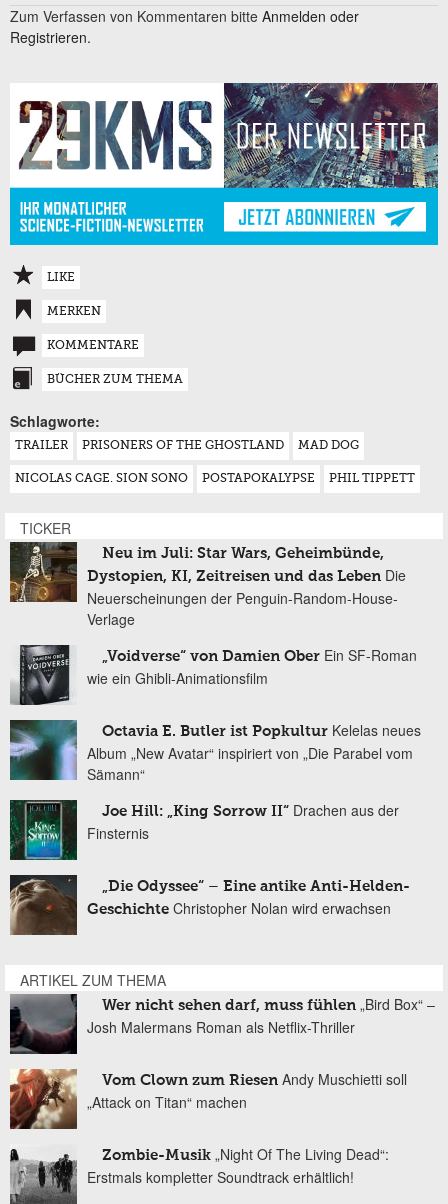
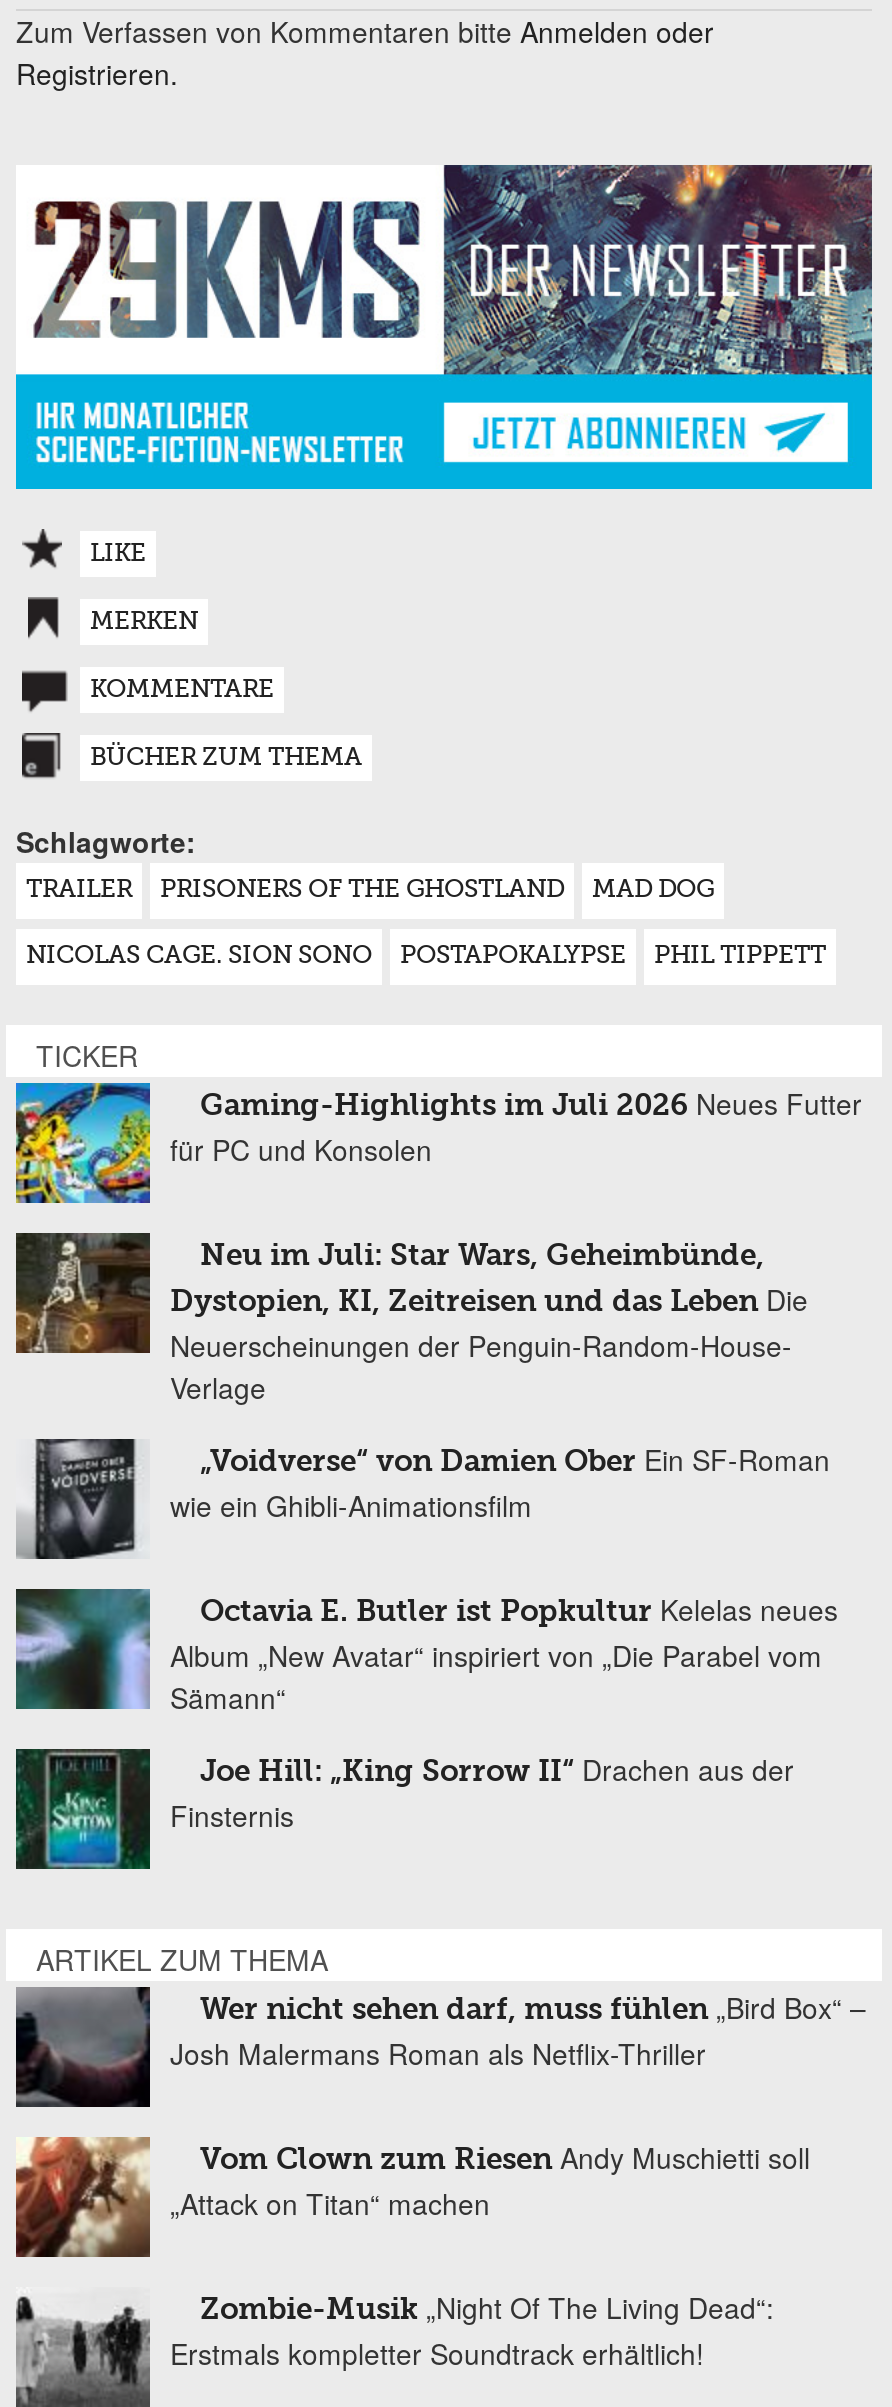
moved [8,541,421,843] -> [12,1231,838,1835]: [image] | Neu im Juli: Star Wars, Geheimbünde, | Dystopien, KI, Zeitreisen und das Leben Die | ... | Joe Hill: „King Sorrow II“ Drachen aus der | Finsternis
none -> [14,1081,862,1205] [image] | Gaming-Highlights im Juli 2026 Neues Futter | für PC und Konsolen
[9,876,410,936] [image] | „Die Odyssee“ – Eine antike Anti-Helden- | Geschichte Christopher Nolan wird erwachsen -> none

